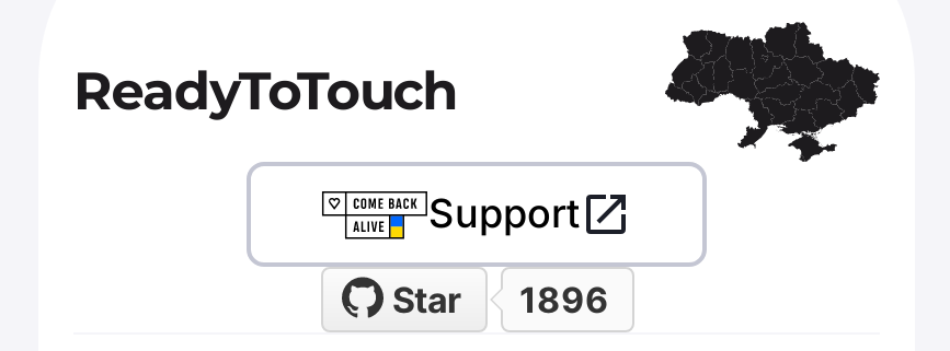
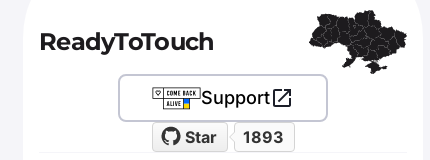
[392,278,609,321] Star 1896 -> [184,127,283,147] Star 1893

